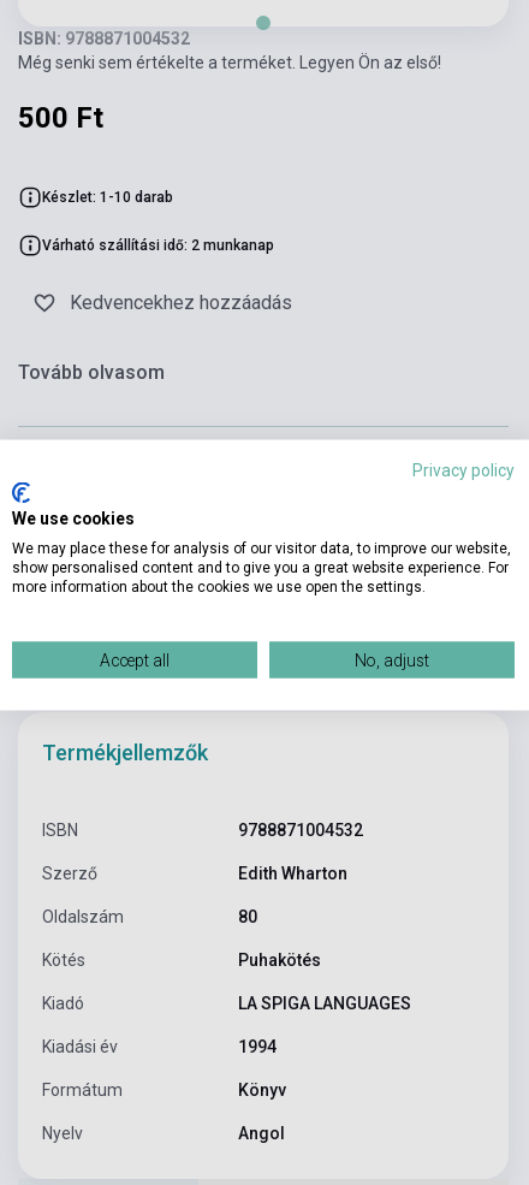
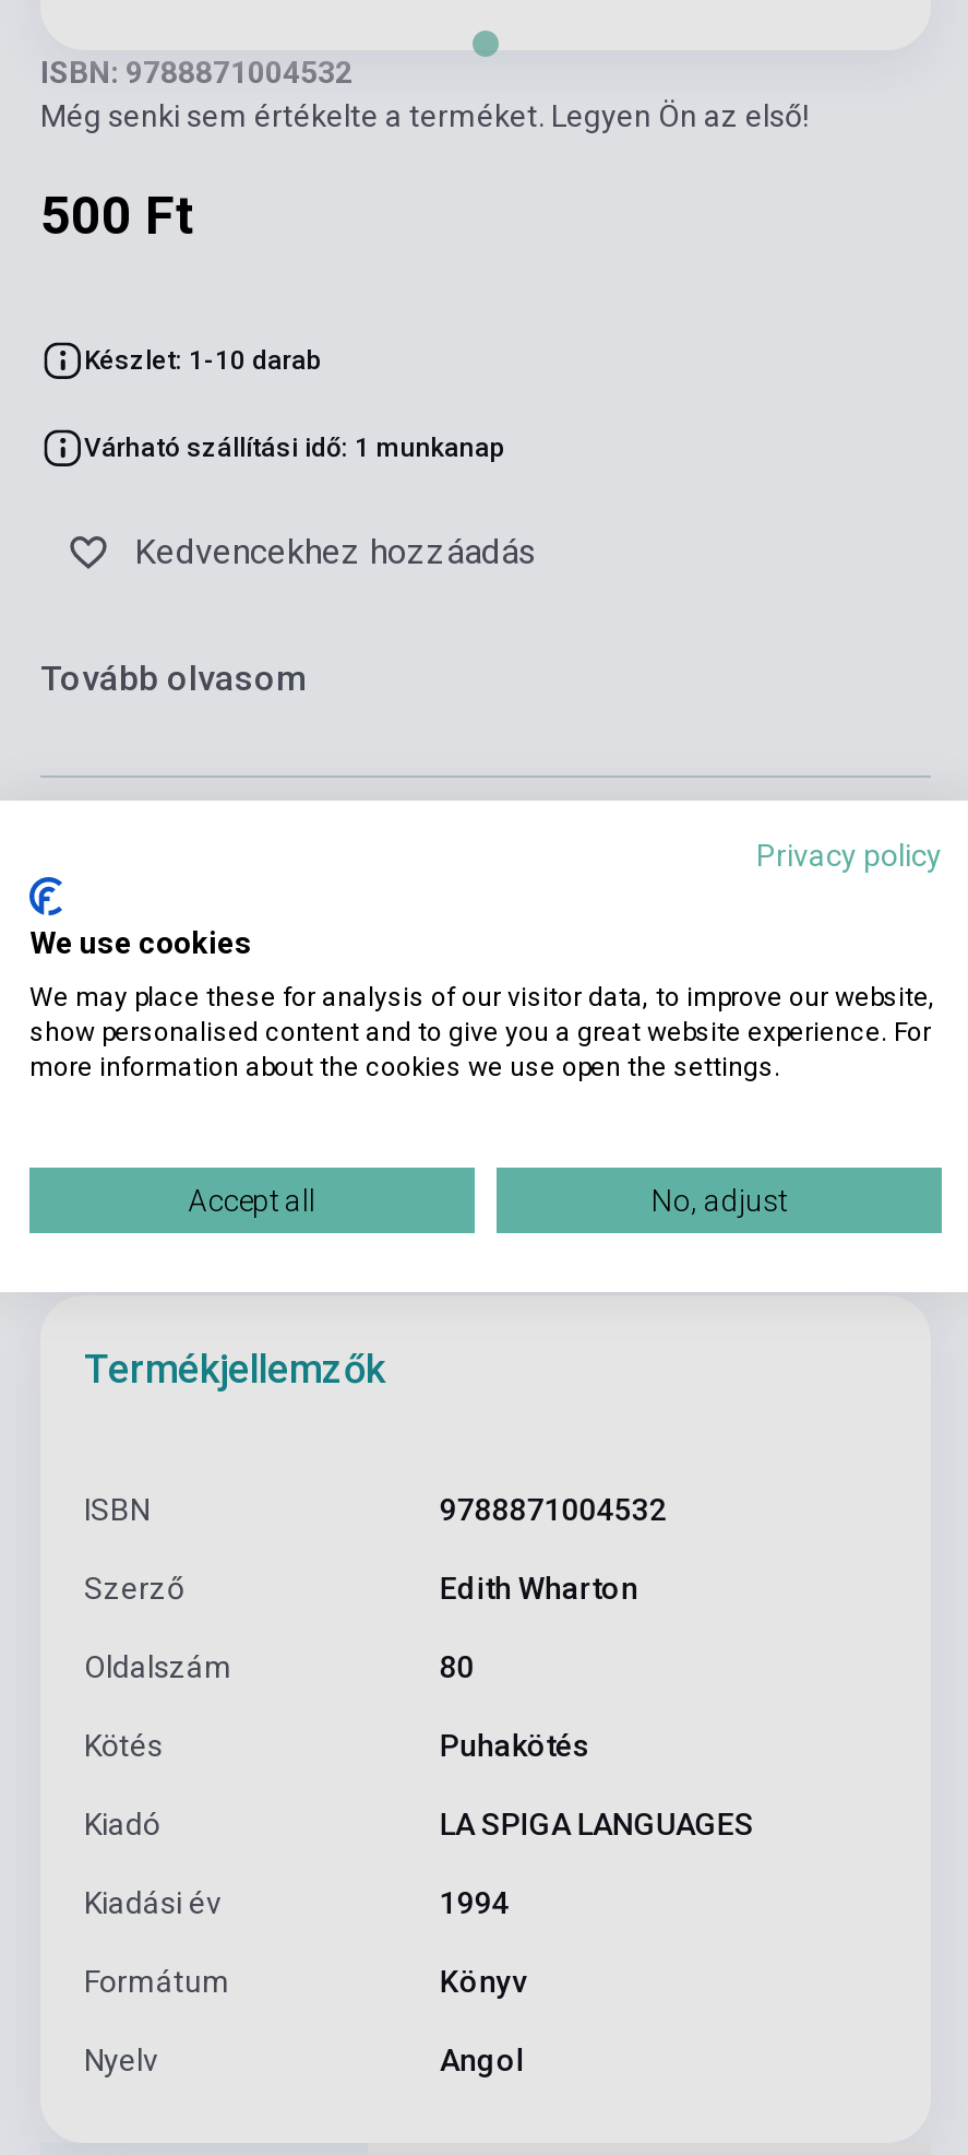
[42,237,274,253] Várható szállítási idő: 2 munkanap -> [84,432,505,462] Várható szállítási idő: 1 munkanap

